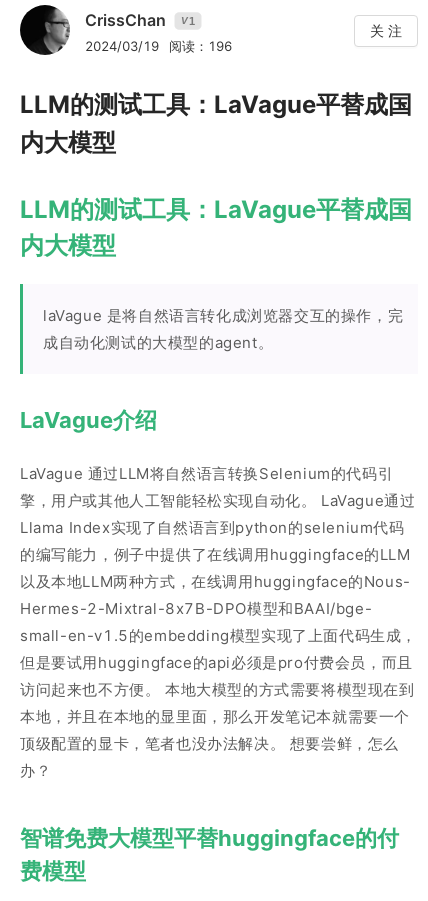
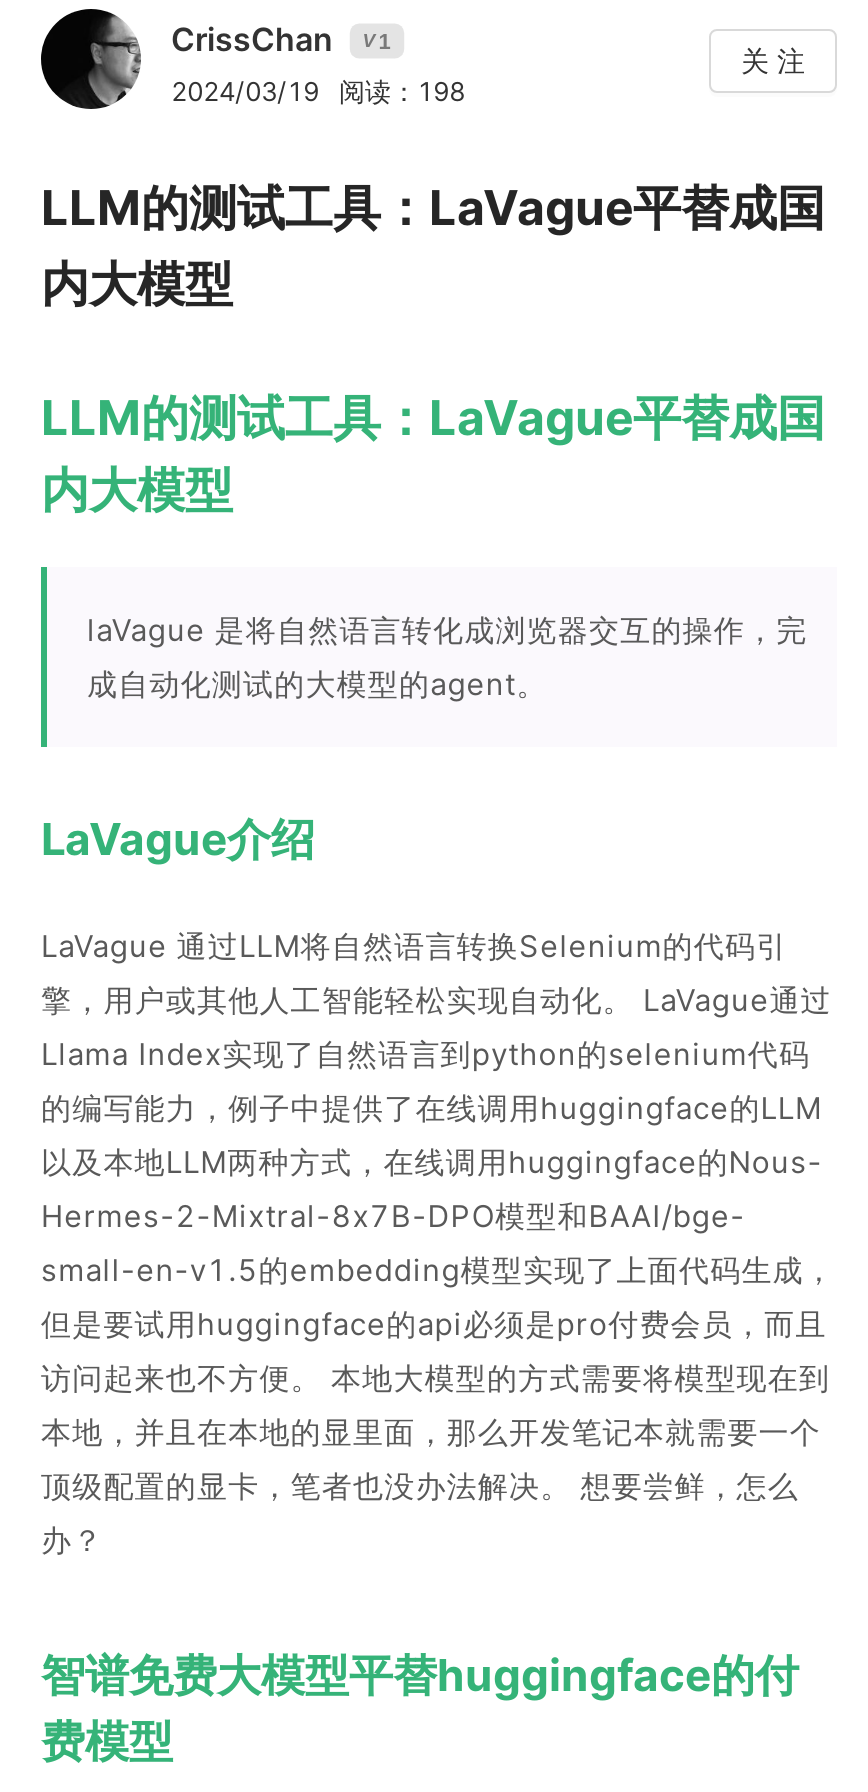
[85,38,232,54] 2024/03/19 阅读：196 -> [171,75,465,107] 2024/03/19 阅读：198

